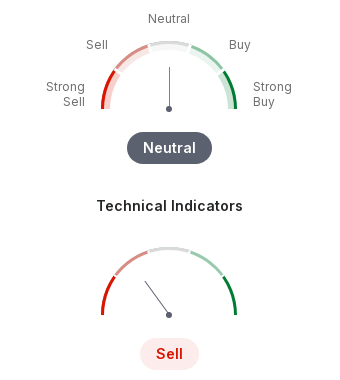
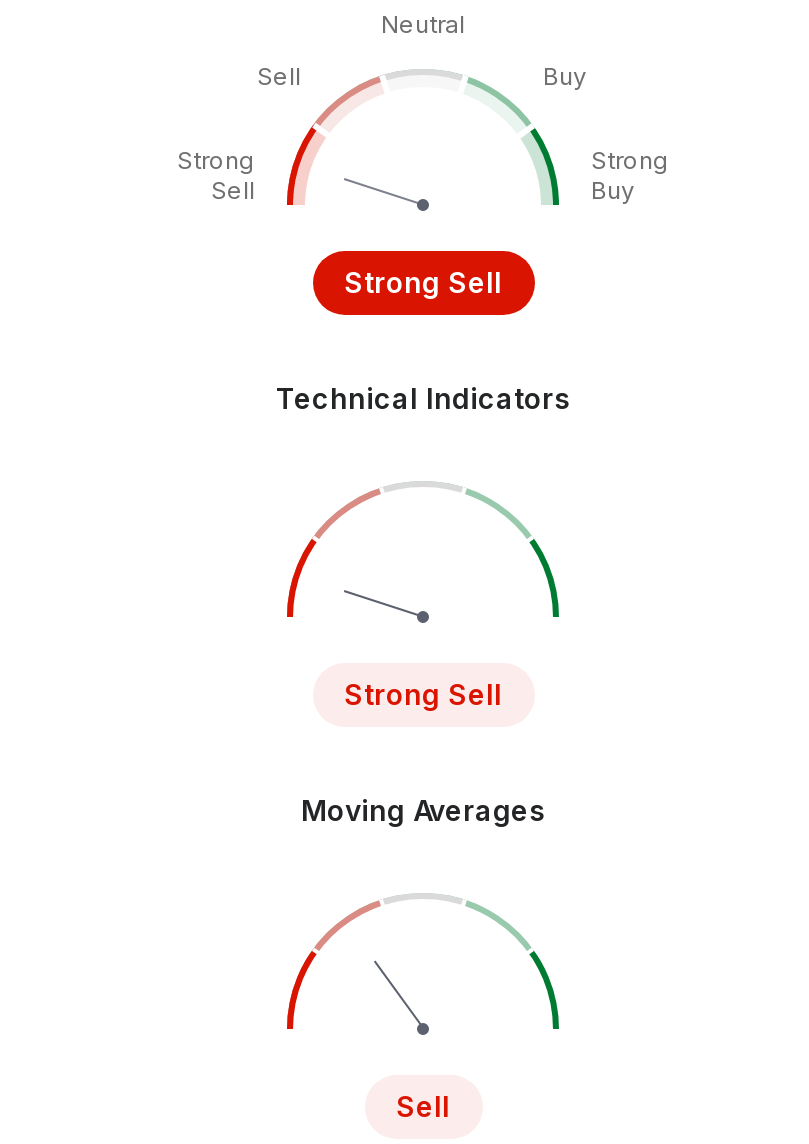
[142,139,195,156] Neutral -> [344,265,502,299] Strong Sell
none -> [301,677,545,827] Strong Sell | Moving Averages

